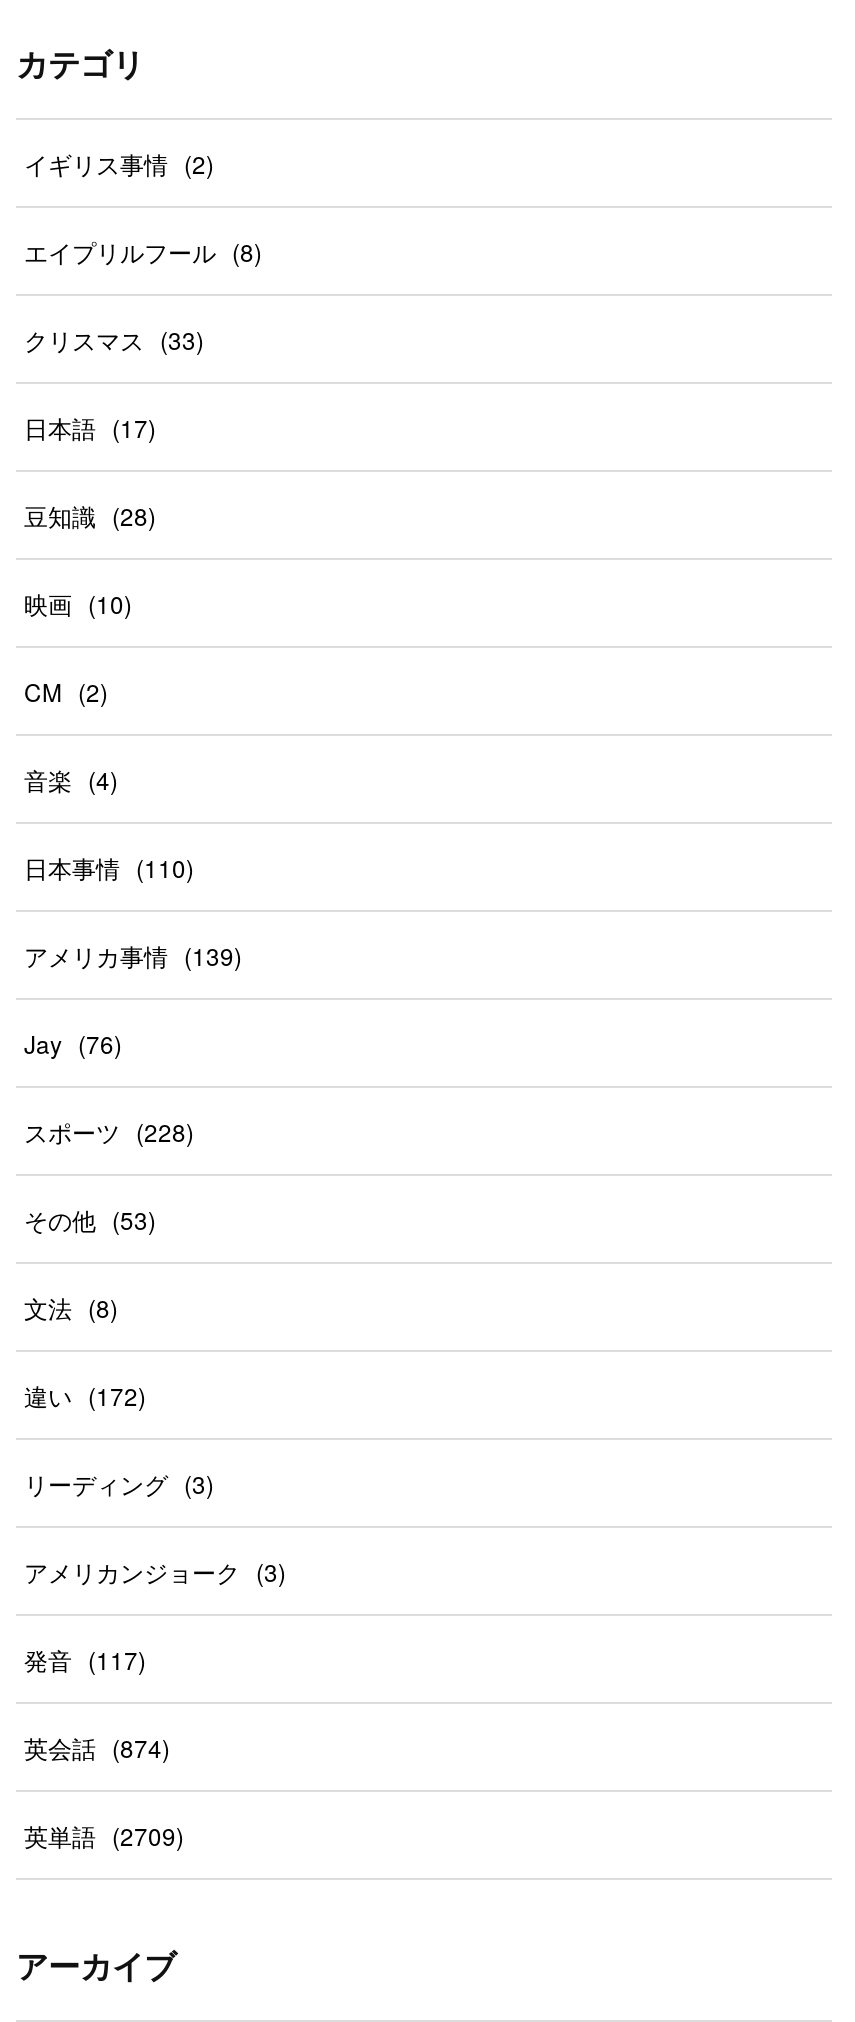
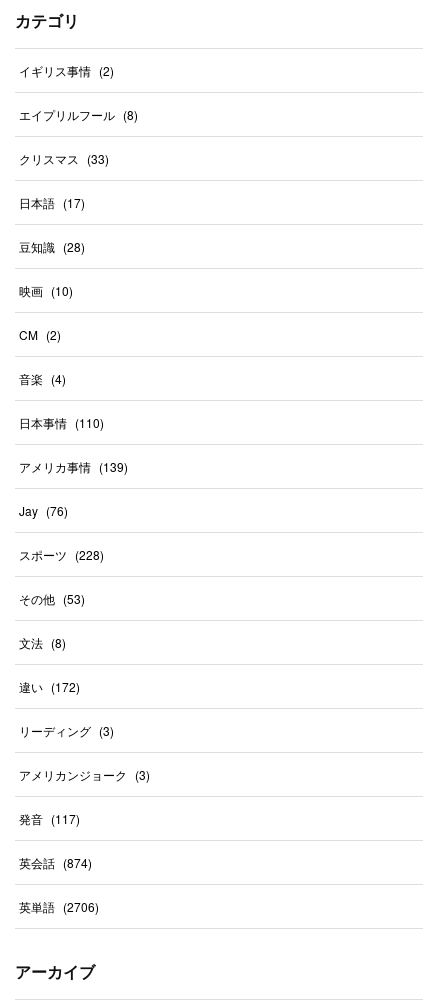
[24,1818,184,1852] 英単語 (2709) -> [19,898,99,915] 英単語 (2706)

